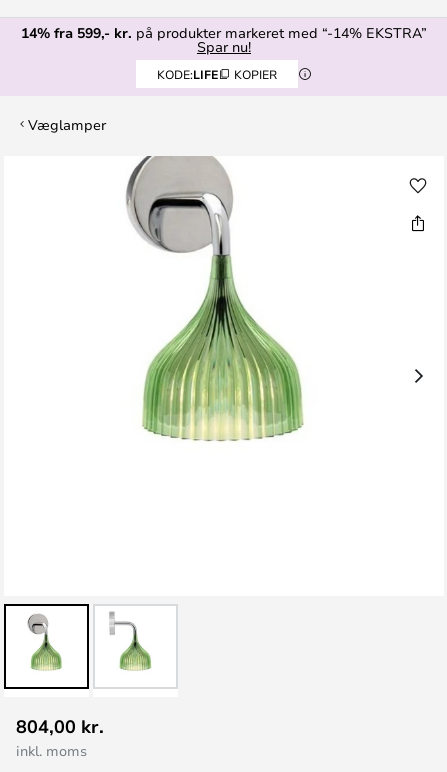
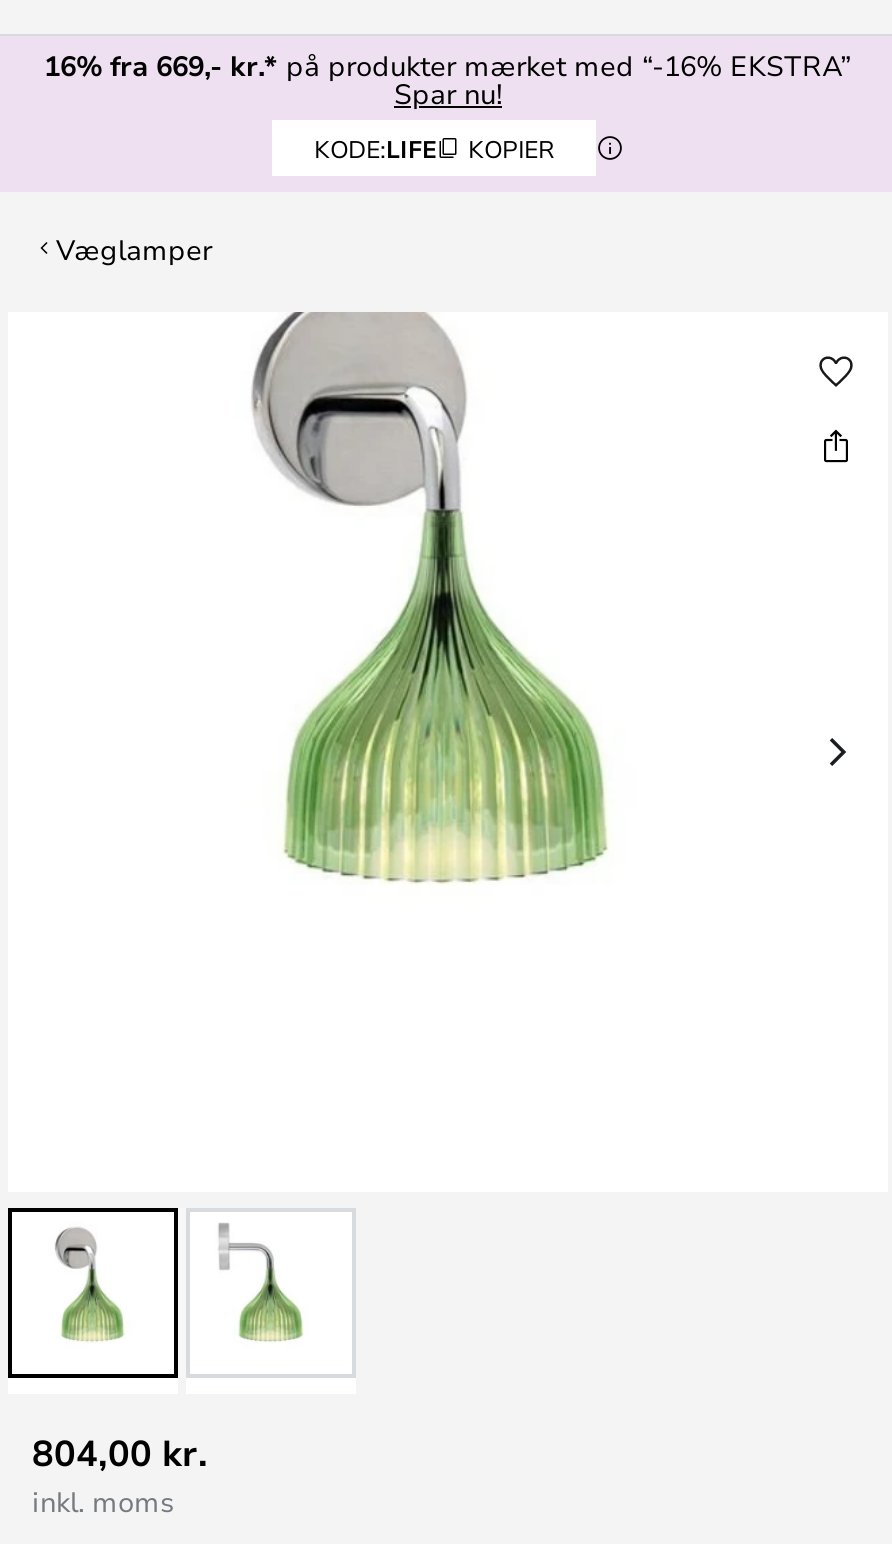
[21,23,427,42] 14% fra 599,- kr. på produkter markeret med “-14% EKSTRA” -> [44,46,852,84] 16% fra 669,- kr.* på produkter mærket med “-16% EKSTRA”

